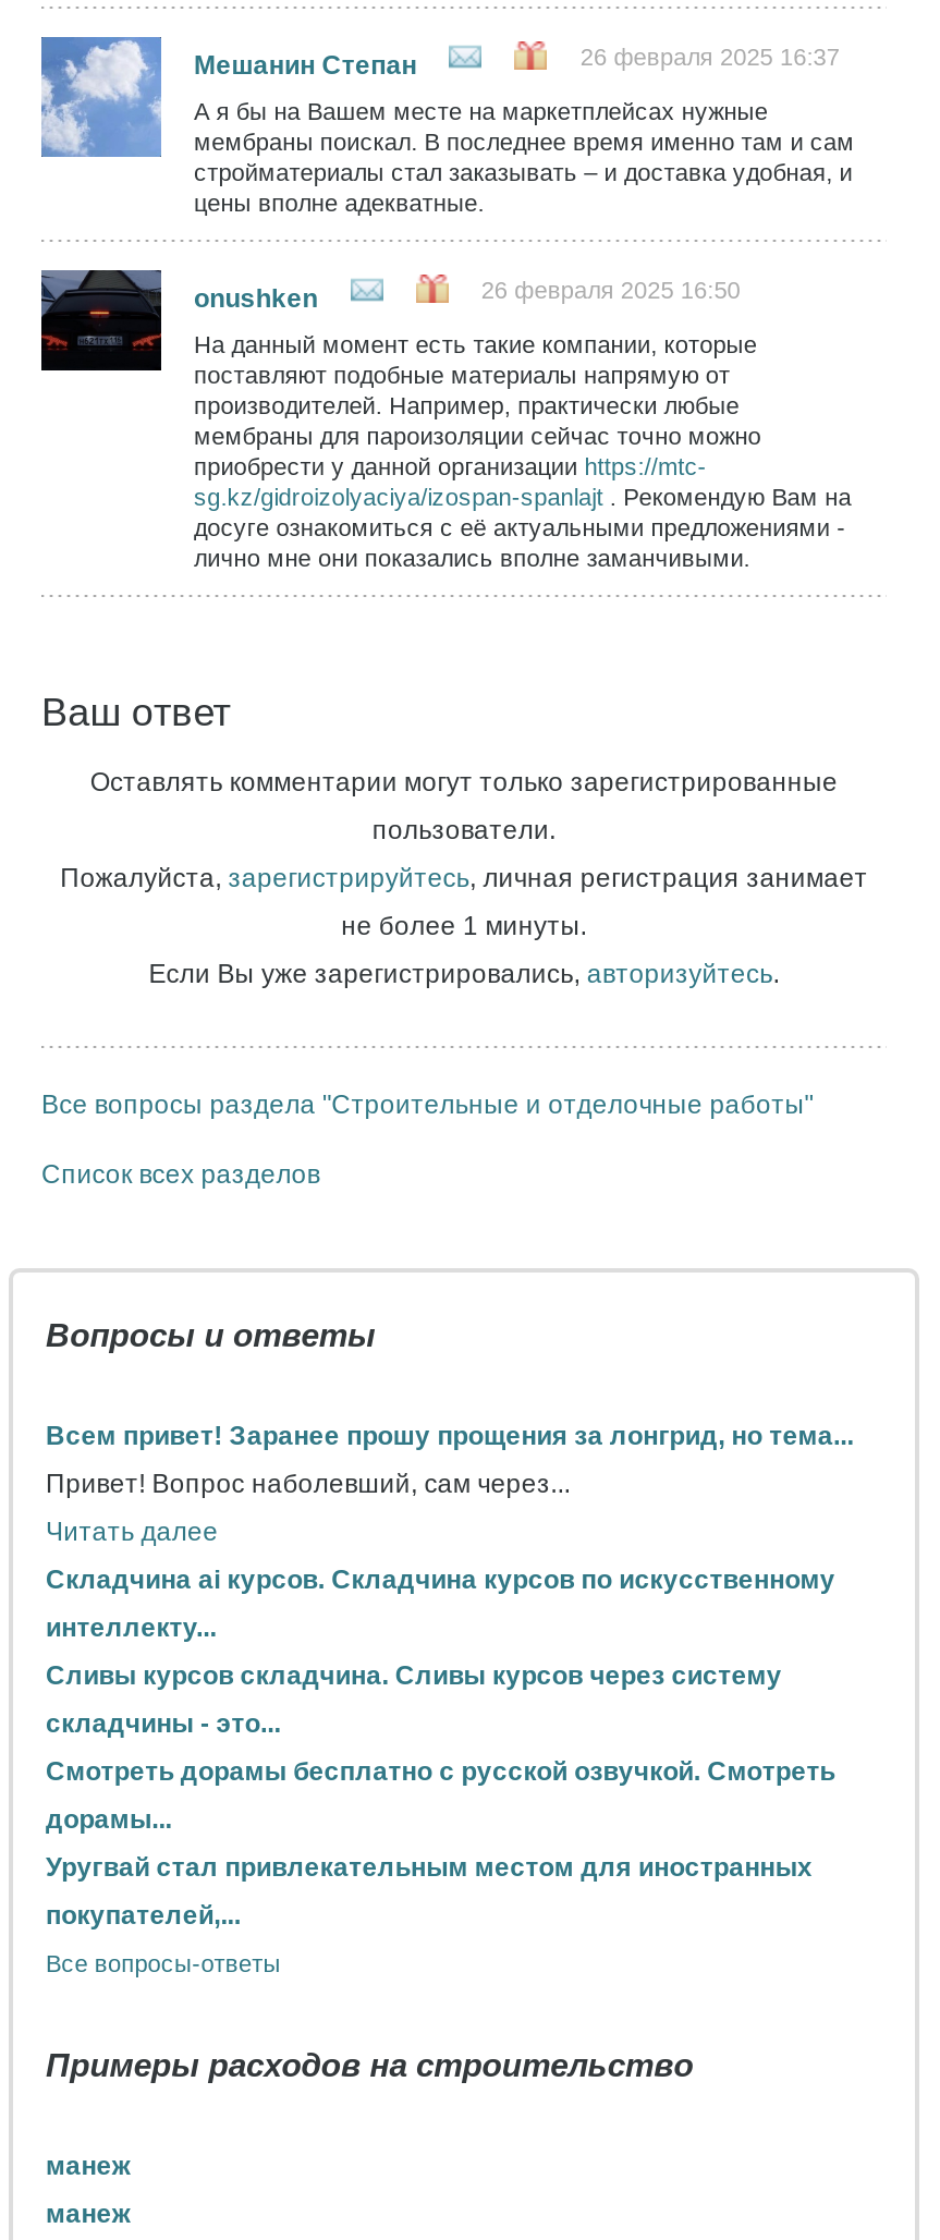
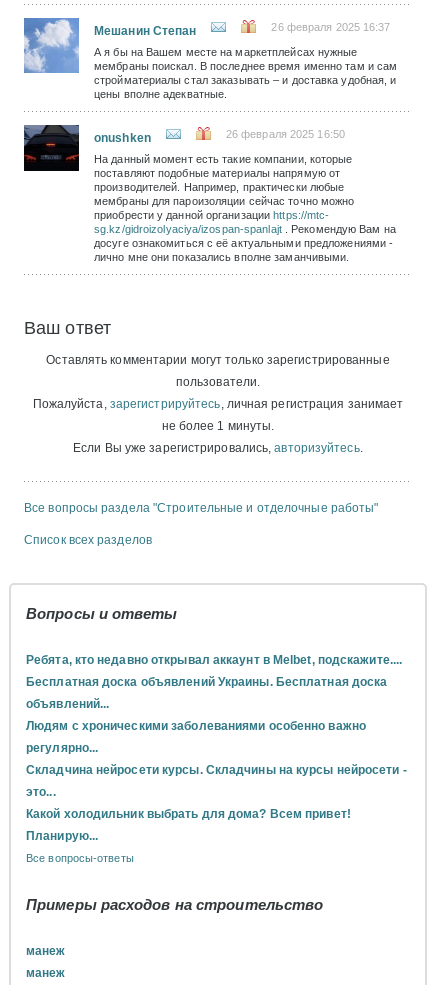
[46,1421,854,1931] Всем привет! Заранее прошу прощения за лонгрид, но тема... | Привет! Вопрос наболевший, сам через... | Читать далее | Складчина ai курсов. Складчина курсов по искусственному | интеллекту... | Сливы курсов складчина. Сливы курсов через систему | складчины - это... | Смотреть дорамы бесплатно с русской озвучкой. Смотреть | дорамы... | Уругвай стал привлекательным местом для иностранных | покупателей,... -> [26,653,407,843] Ребята, кто недавно открывал аккаунт в Melbet, подскажите.... | Бесплатная доска объявлений Украины. Бесплатная доска | объявлений... | Людям с хроническими заболеваниями особенно важно | регулярно... | Складчина нейросети курсы. Складчины на курсы нейросети - | это... | Какой холодильник выбрать для дома? Всем привет! | Планирую...

